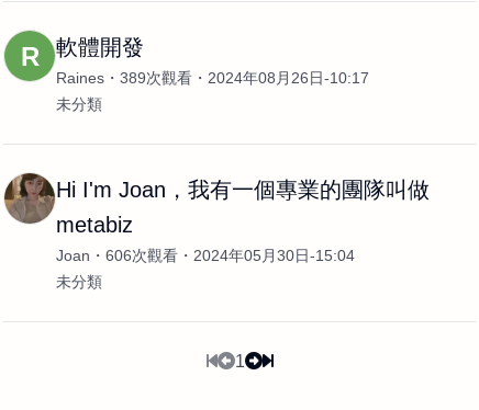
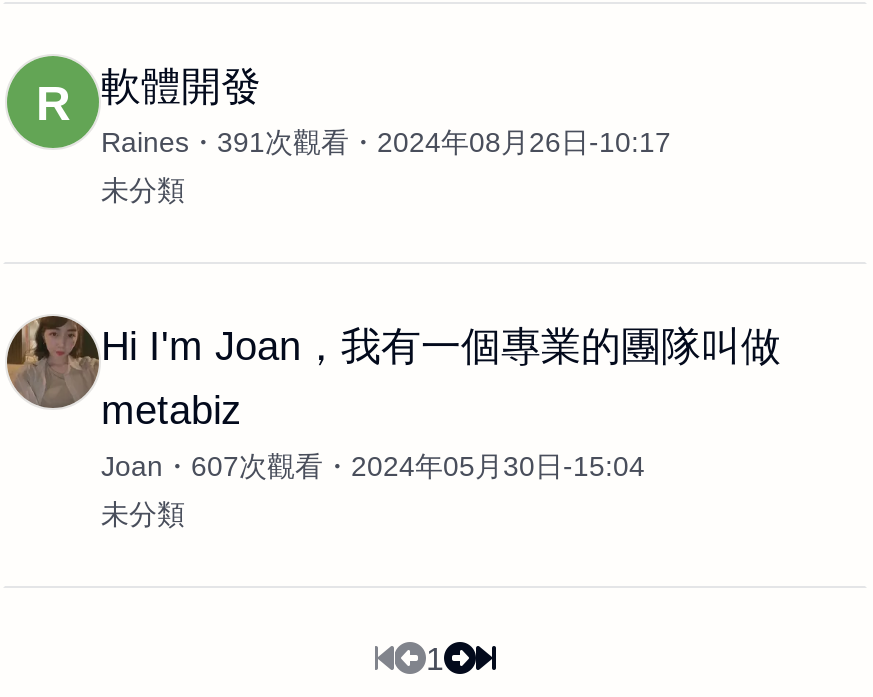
[56,69,369,87] Raines 389次觀看 2024年08月26日-10:17 -> [101,126,671,158] Raines 391次觀看 2024年08月26日-10:17
[56,247,355,264] Joan 606次觀看 2024年05月30日-15:04 -> [101,450,645,482] Joan 607次觀看 2024年05月30日-15:04

